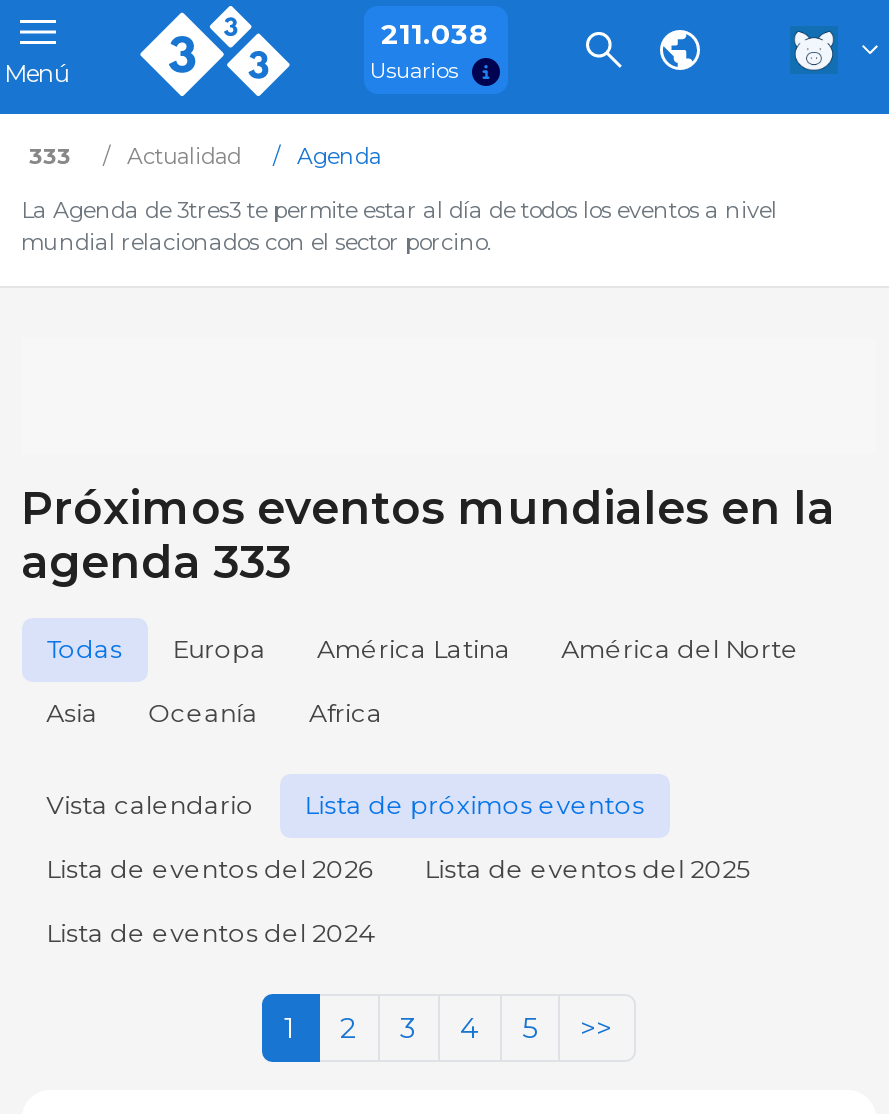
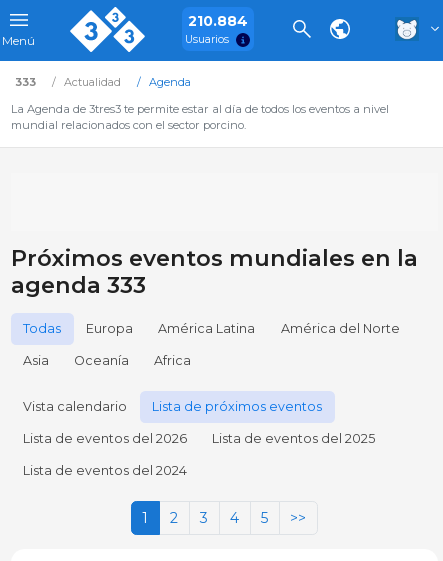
[381,15,489,51] 211.038 -> [187,11,247,29] 210.884

